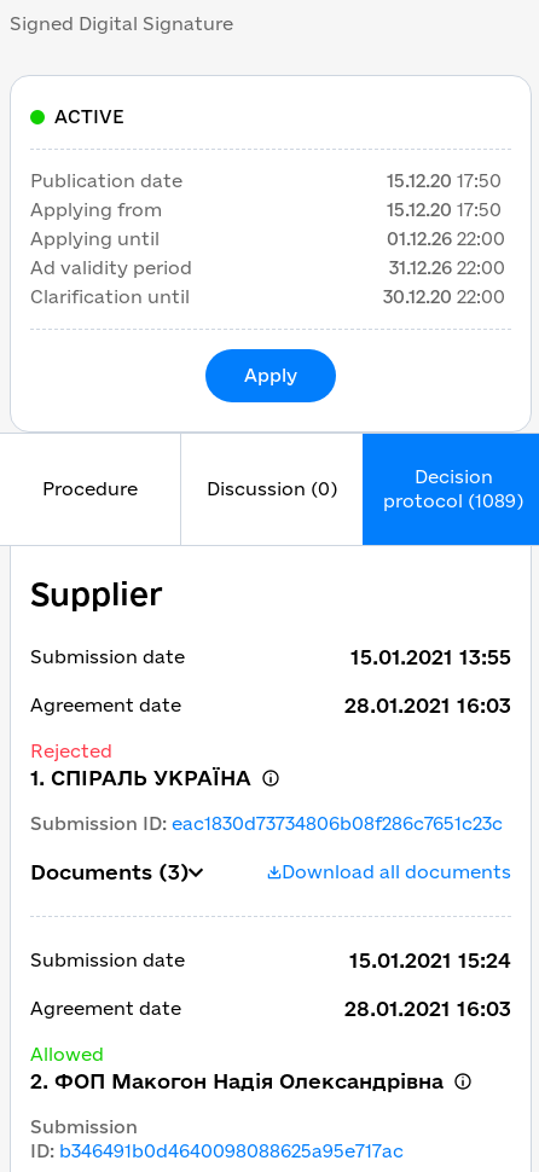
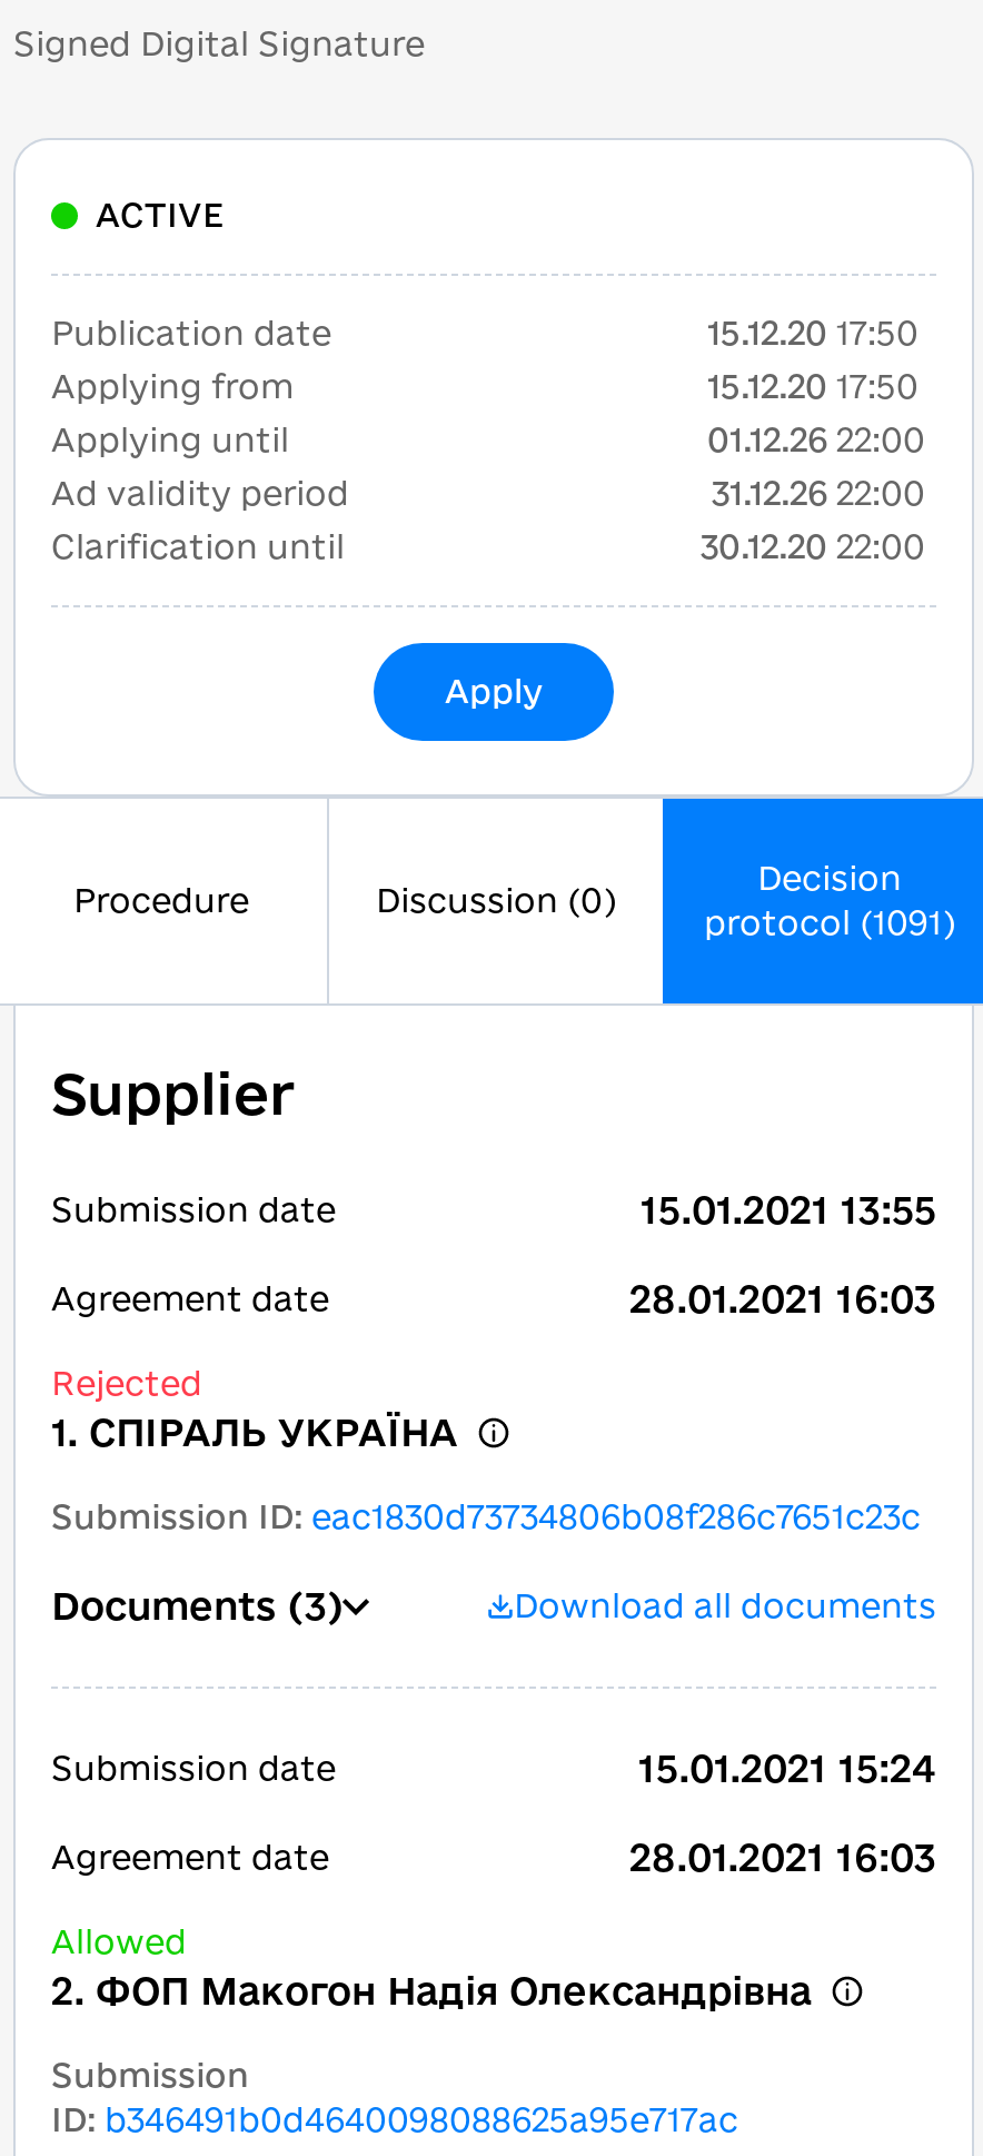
[383,491,523,511] protocol (1089) -> [704,903,955,941] protocol (1091)

